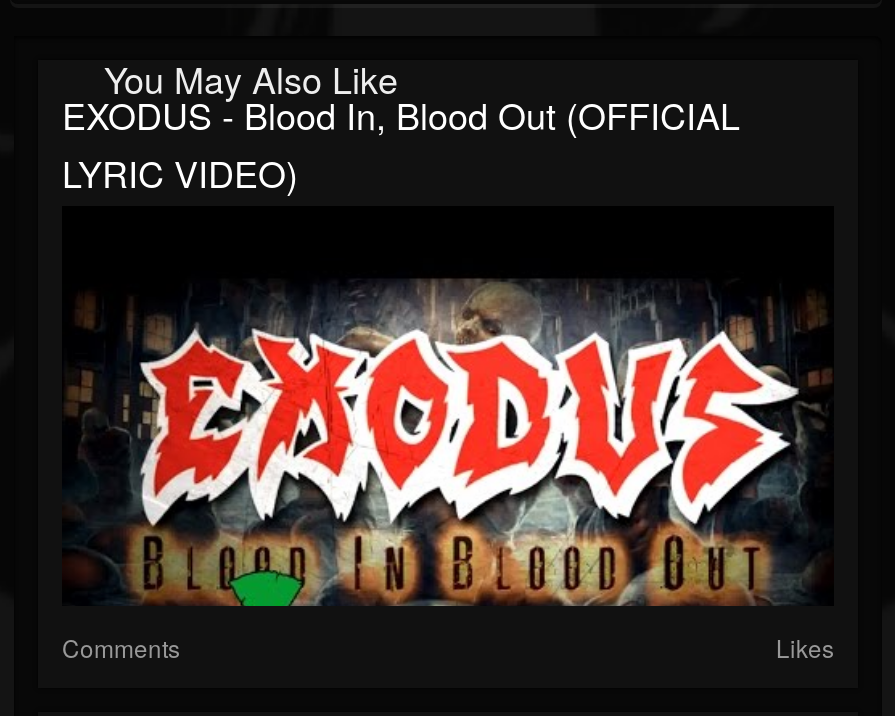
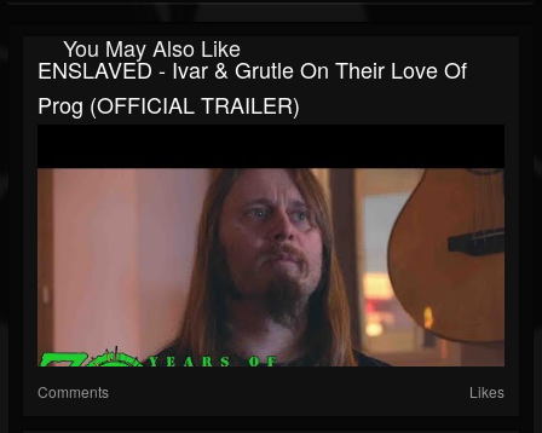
[62,88,740,198] EXODUS - Blood In, Blood Out (OFFICIAL | LYRIC VIDEO) -> [38,53,467,120] ENSLAVED - Ivar & Grutle On Their Love Of | Prog (OFFICIAL TRAILER)
[62,278,834,608] [image] -> [36,167,506,368] [image]

